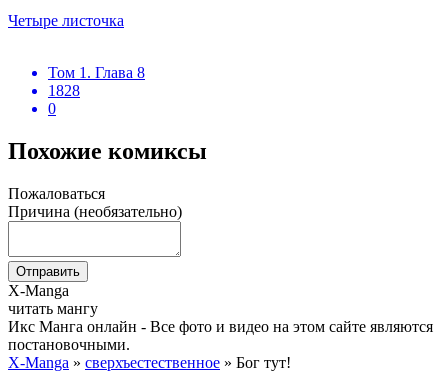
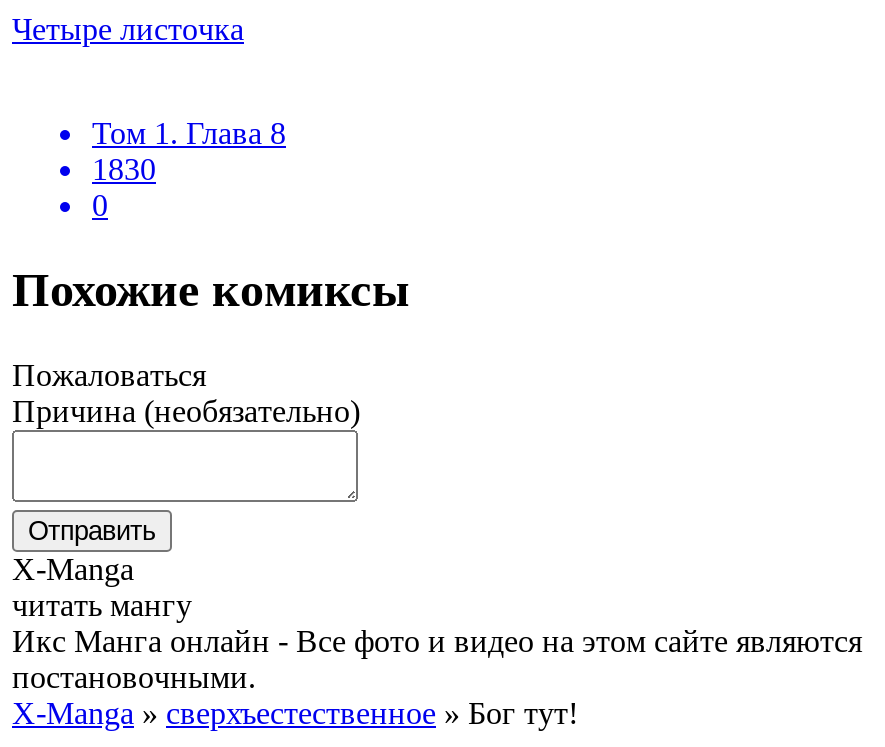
[48,82,80,99] 1828 -> [92,152,156,186] 1830

